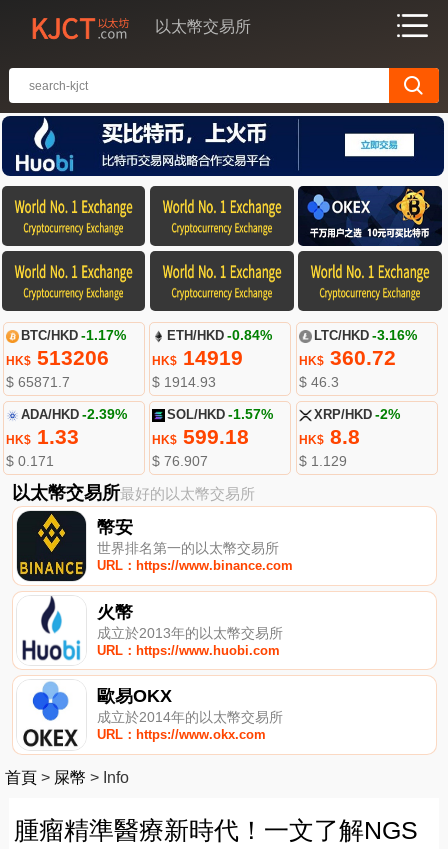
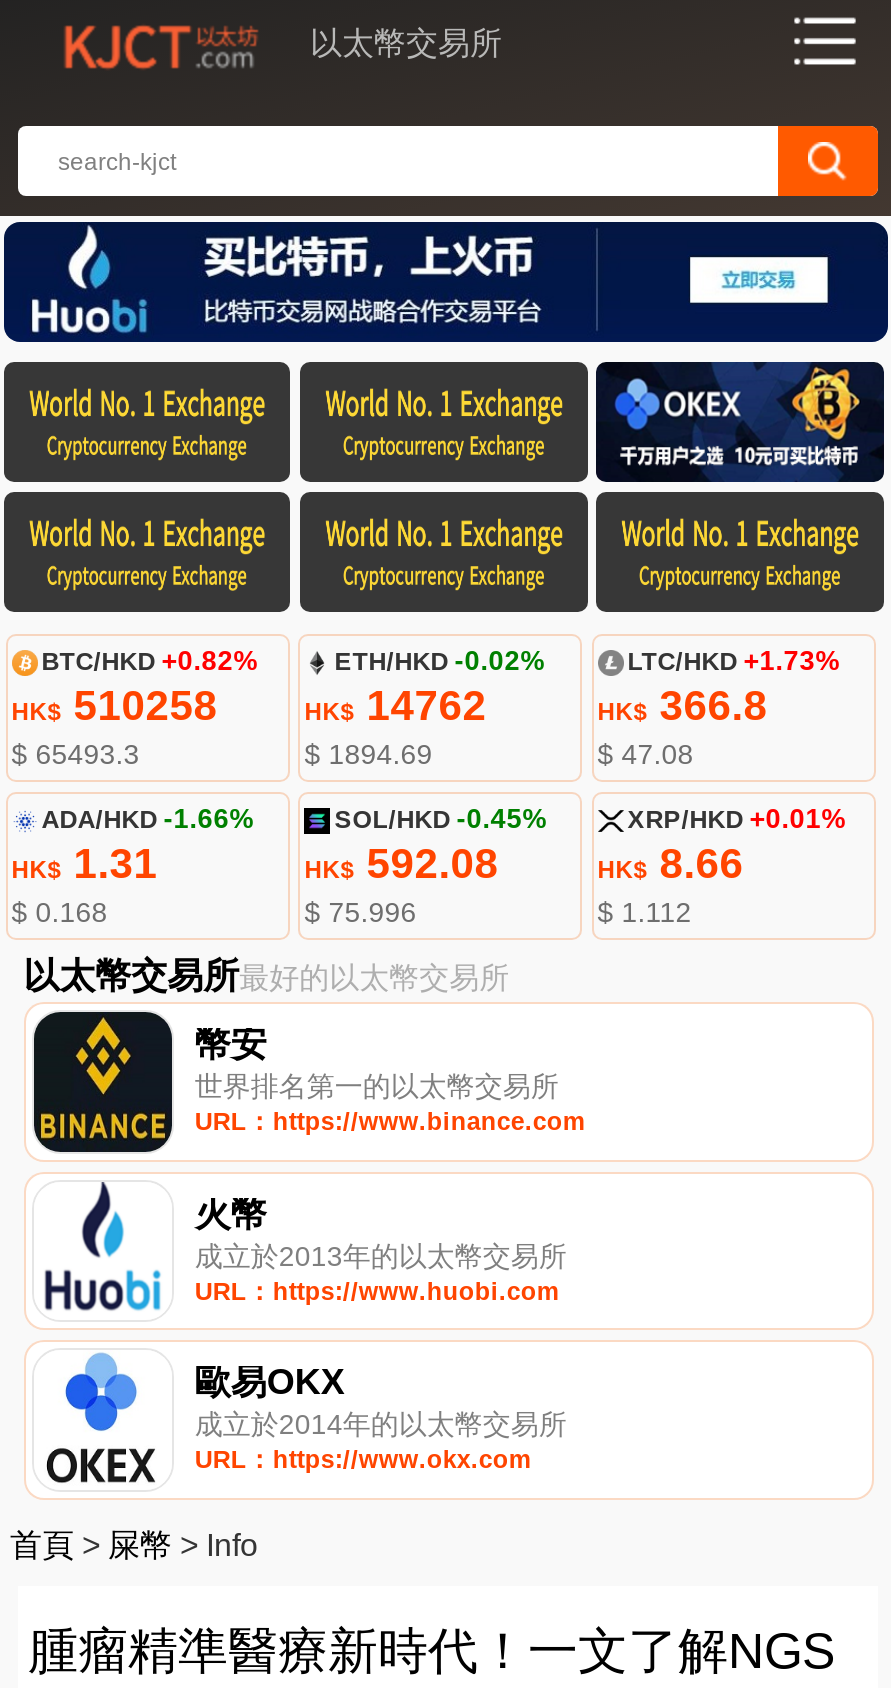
[6,328,126,390] BTC/HKD -1.17% | HK$513206 | $ 65871.7 -> [12,646,258,770] BTC/HKD +0.82% | HK$510258 | $ 65493.3
[152,328,272,390] ETH/HKD -0.84% | HK$14919 | $ 1914.93 -> [305,646,545,770] ETH/HKD -0.02% | HK$14762 | $ 1894.69
[299,328,417,390] LTC/HKD -3.16% | HK$360.72 | $ 46.3 -> [598,646,840,770] LTC/HKD +1.73% | HK$366.8 | $ 47.08
[6,407,127,469] ADA/HKD -2.39% | HK$1.33 | $ 0.171 -> [12,804,254,928] ADA/HKD -1.66% | HK$1.31 | $ 0.168
[152,407,273,469] SOL/HKD -1.57% | HK$599.18 | $ 76.907 -> [305,804,547,928] SOL/HKD -0.45% | HK$592.08 | $ 75.996
[299,407,400,469] XRP/HKD -2% | HK$8.8 | $ 1.129 -> [598,804,846,928] XRP/HKD +0.01% | HK$8.66 | $ 1.112

